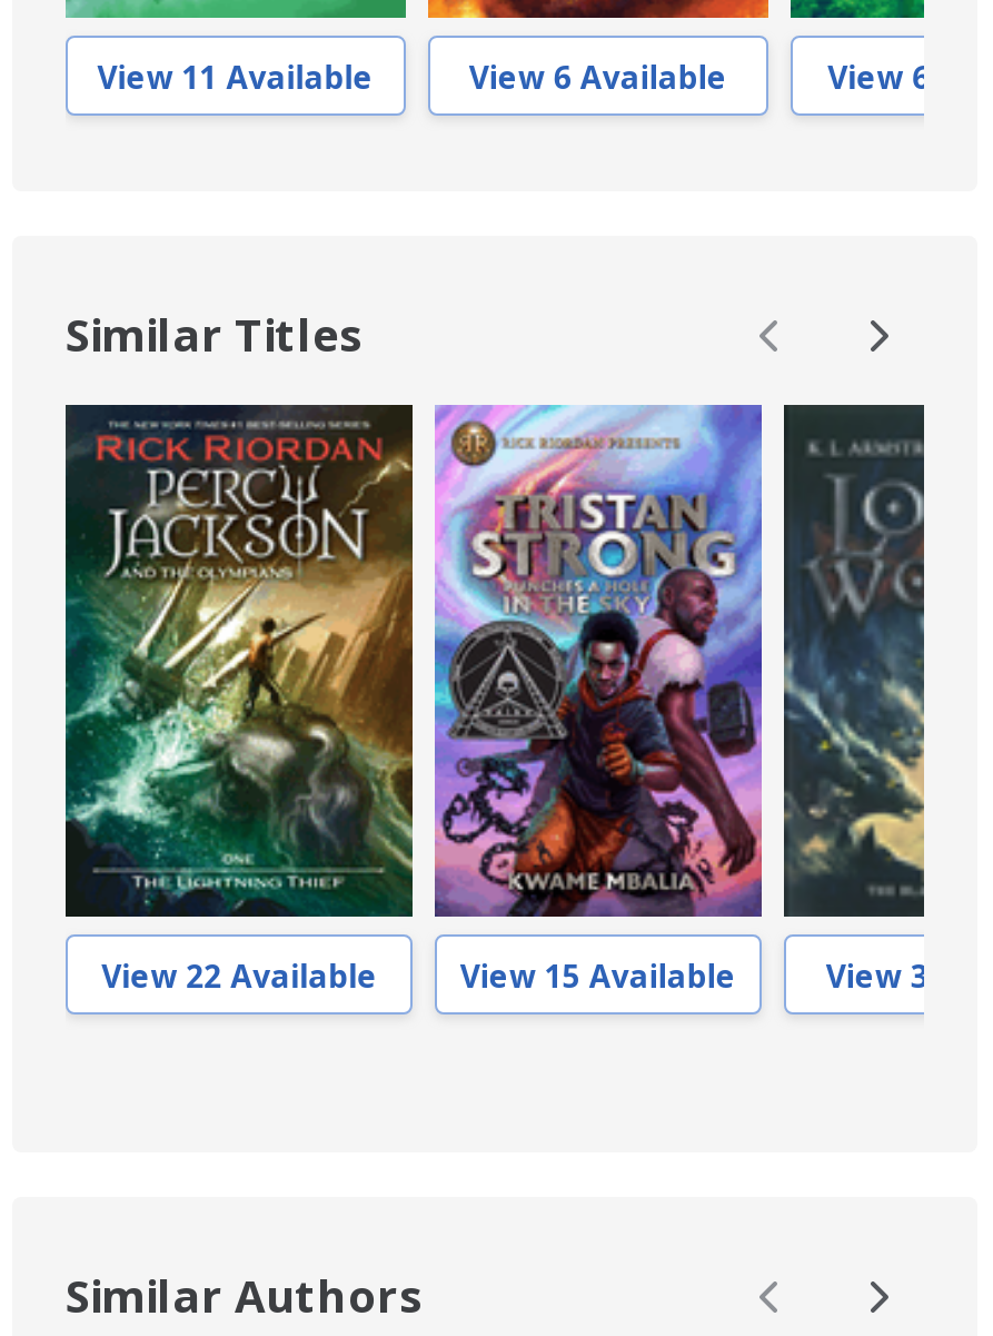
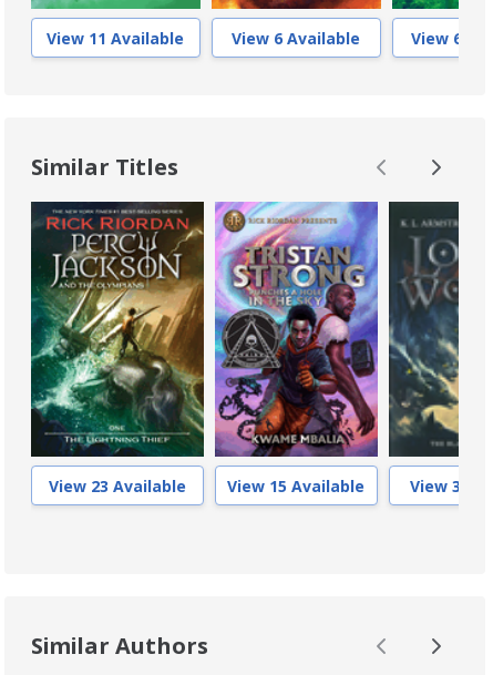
[101,954,377,996] View 22 Available -> [49,475,186,496] View 23 Available

